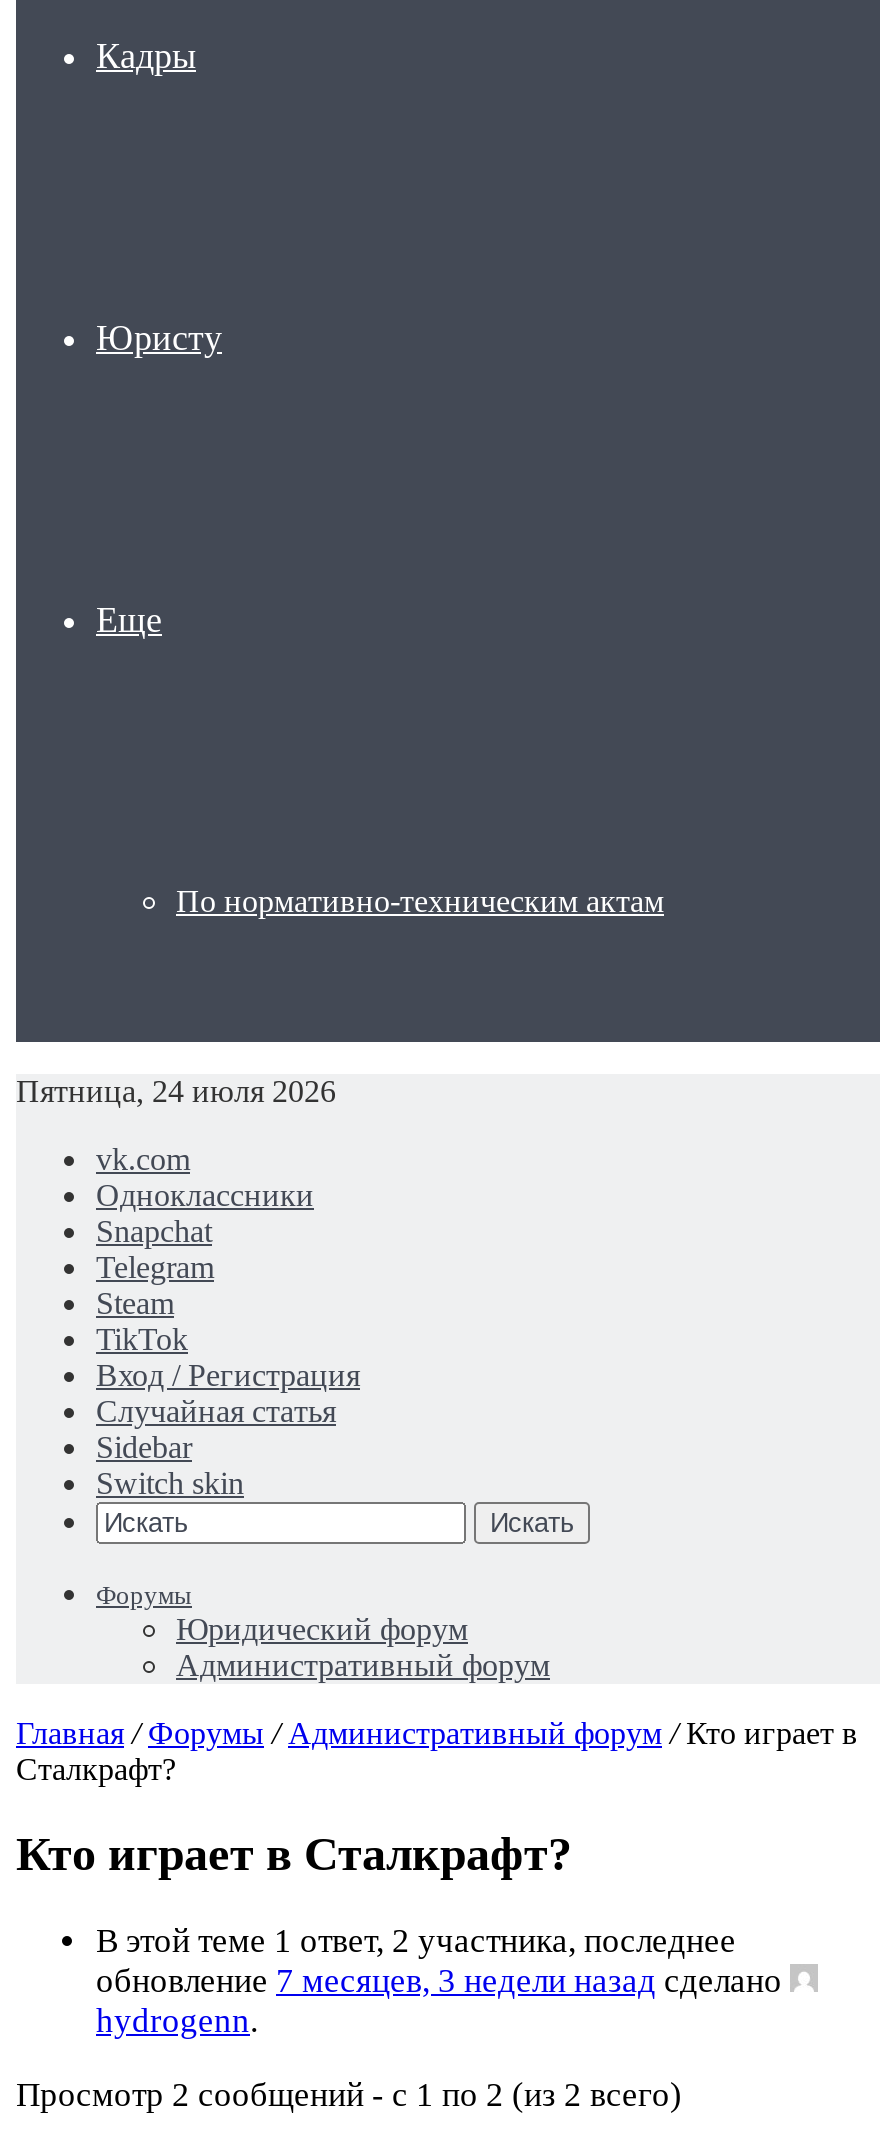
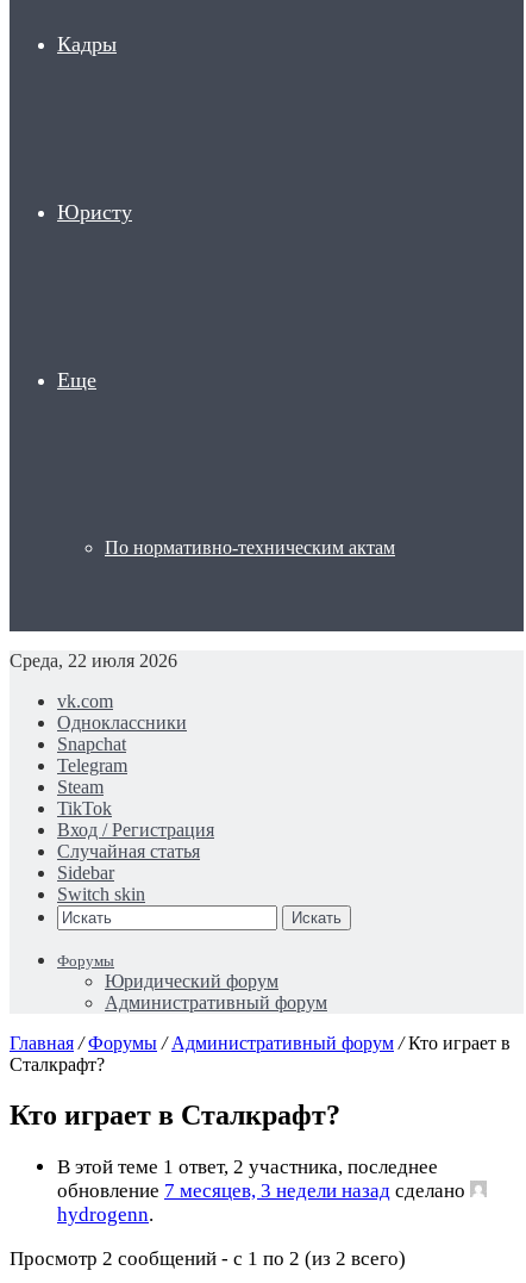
[16,1074,336,1108] Пятница, 24 июля 2026 -> [10,650,177,671] Среда, 22 июля 2026

